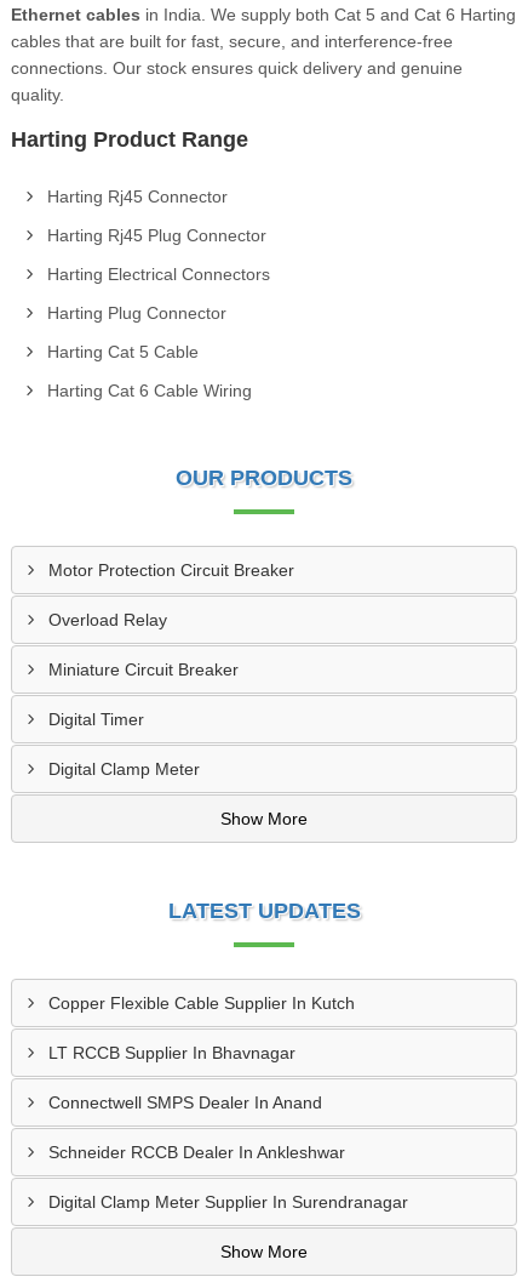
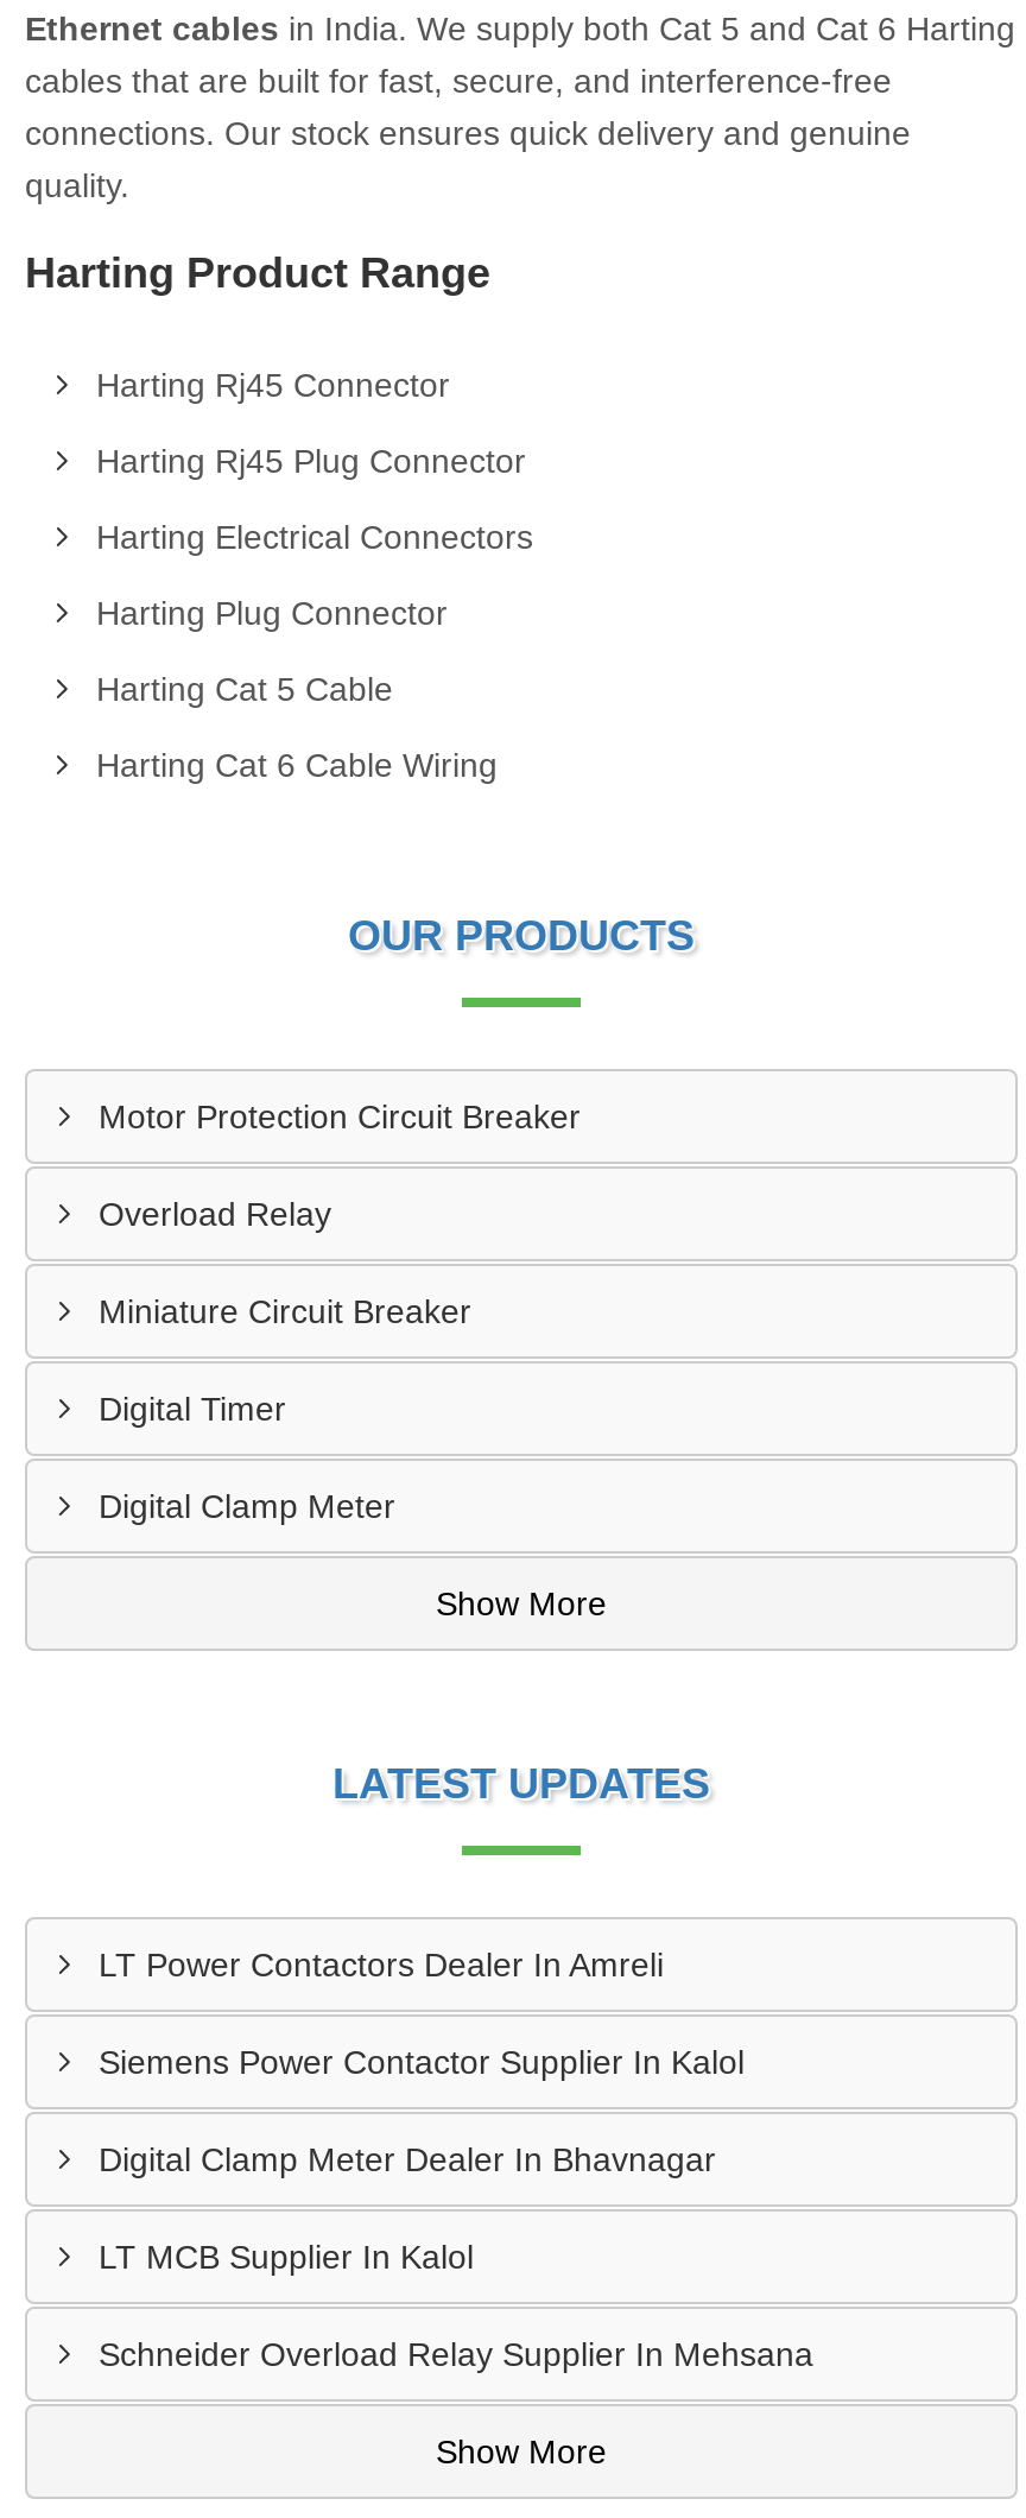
[48,993,355,1013] Copper Flexible Cable Supplier In Kutch -> [99,1946,664,1984] LT Power Contactors Dealer In Amreli
[48,1043,295,1062] LT RCCB Supplier In Bhavnagar -> [99,2043,745,2081] Siemens Power Contactor Supplier In Kalol
[48,1093,322,1112] Connectwell SMPS Dealer In Anand -> [99,2140,716,2178] Digital Clamp Meter Dealer In Bhavnagar
[48,1142,345,1162] Schneider RCCB Dealer In Ankleshwar -> [99,2238,474,2276] LT MCB Supplier In Kalol
[48,1192,408,1212] Digital Clamp Meter Supplier In Surendranagar -> [99,2335,813,2373] Schneider Overload Relay Supplier In Mehsana

